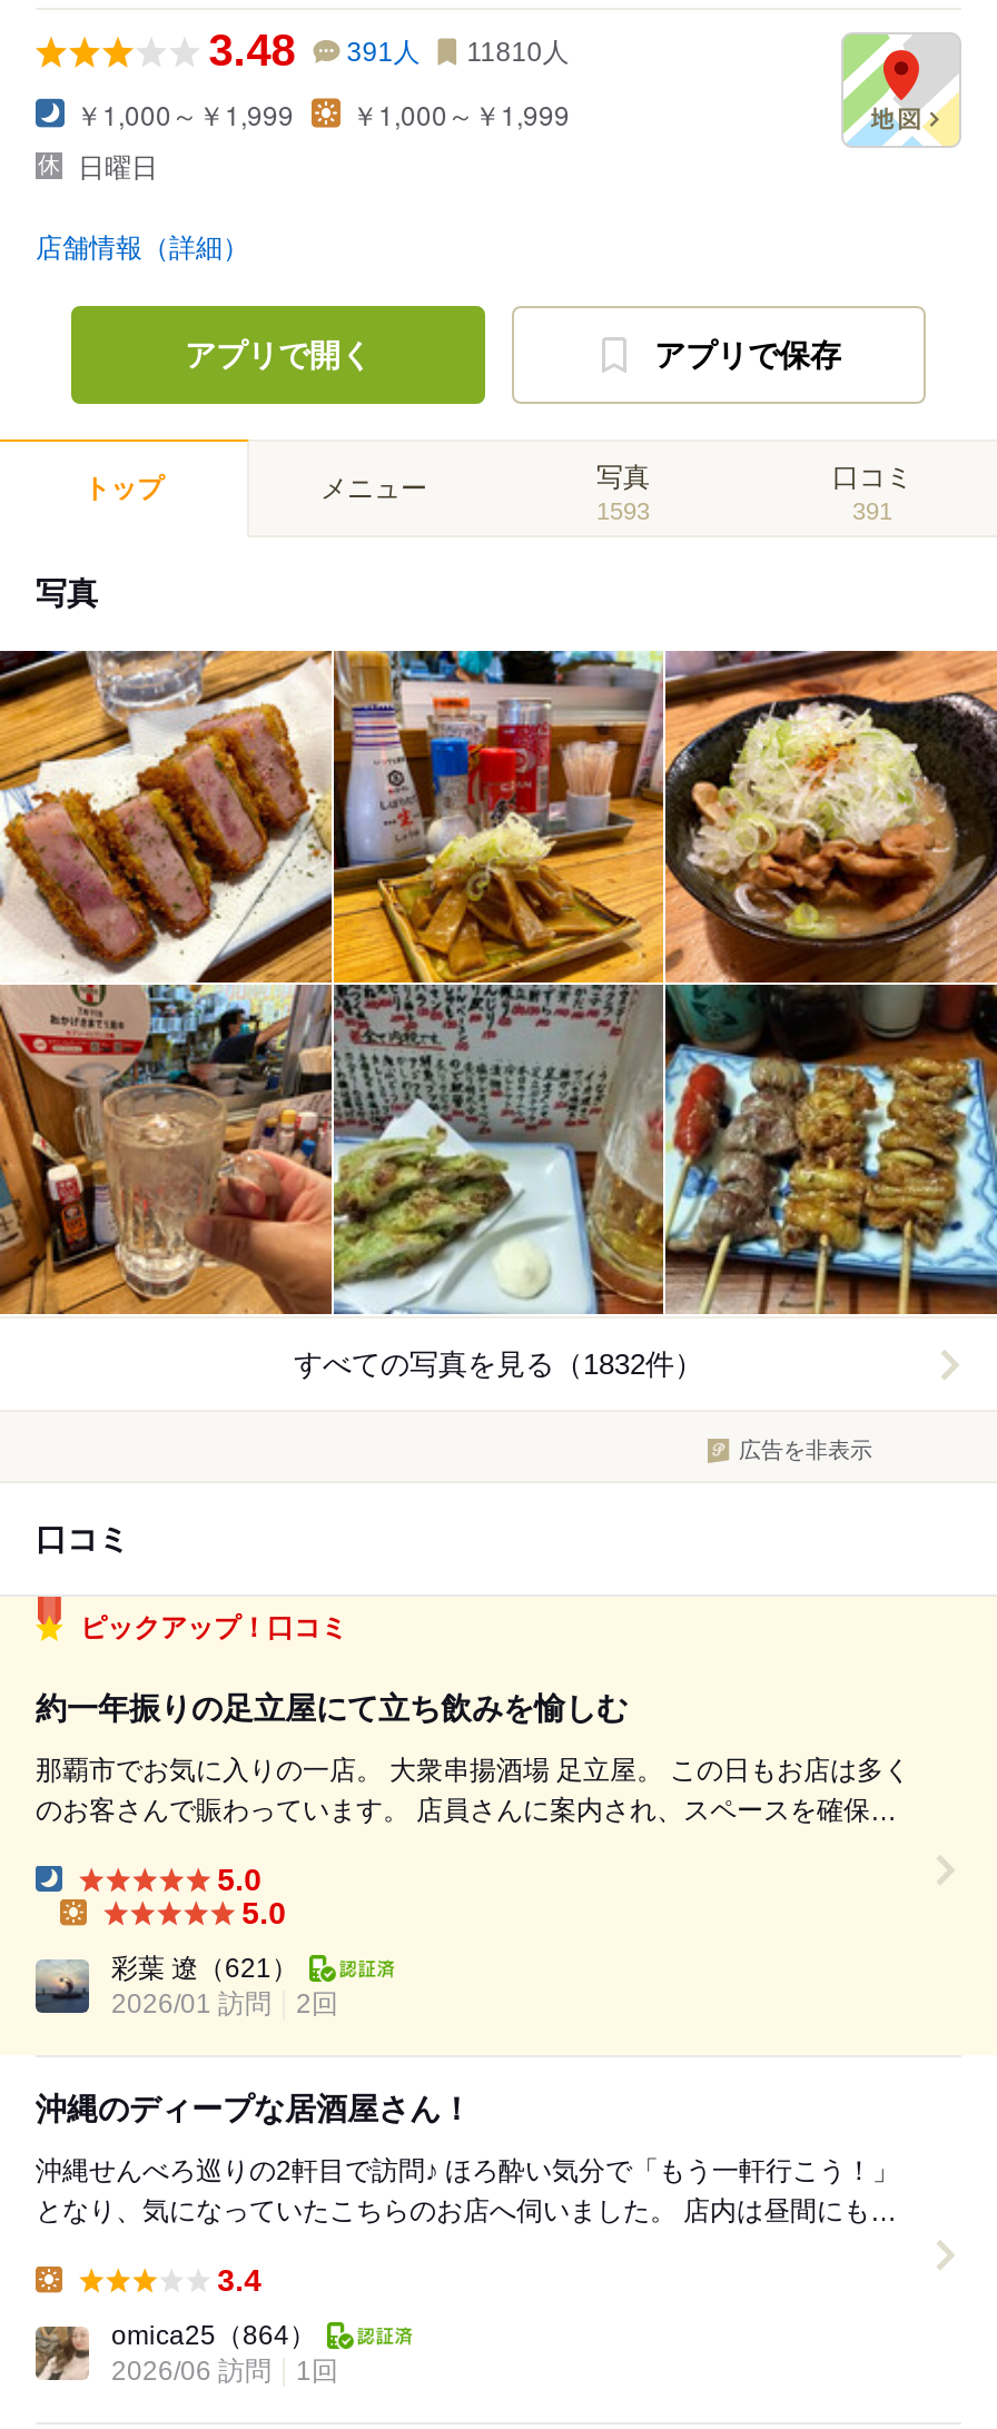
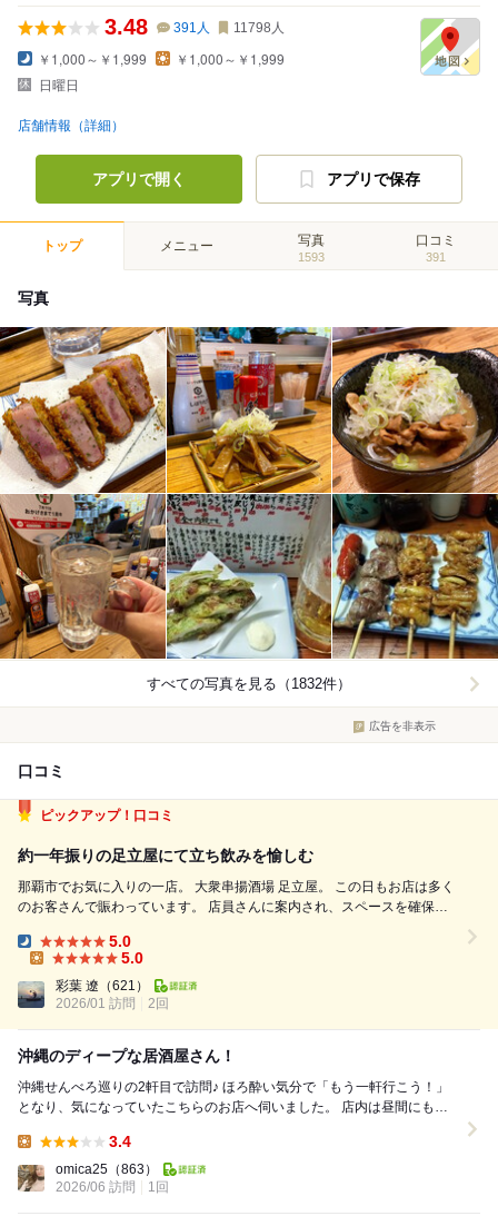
[209,26,569,75] 3.48 391人 11810人 -> [104,14,284,39] 3.48 391人 11798人
[111,2321,316,2352] omica25（864） -> [56,1162,158,1177] omica25（863）

